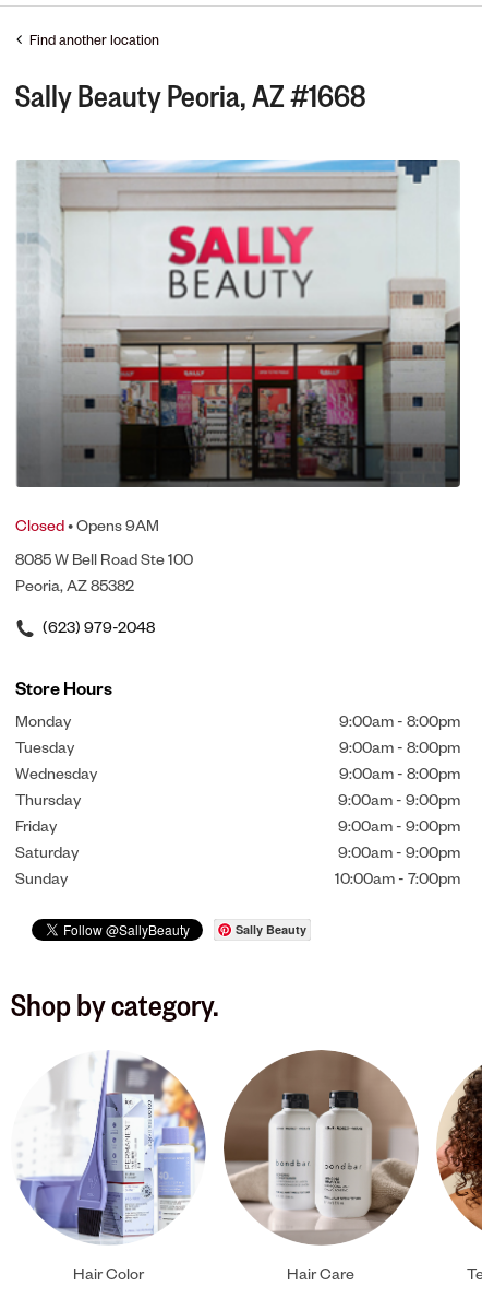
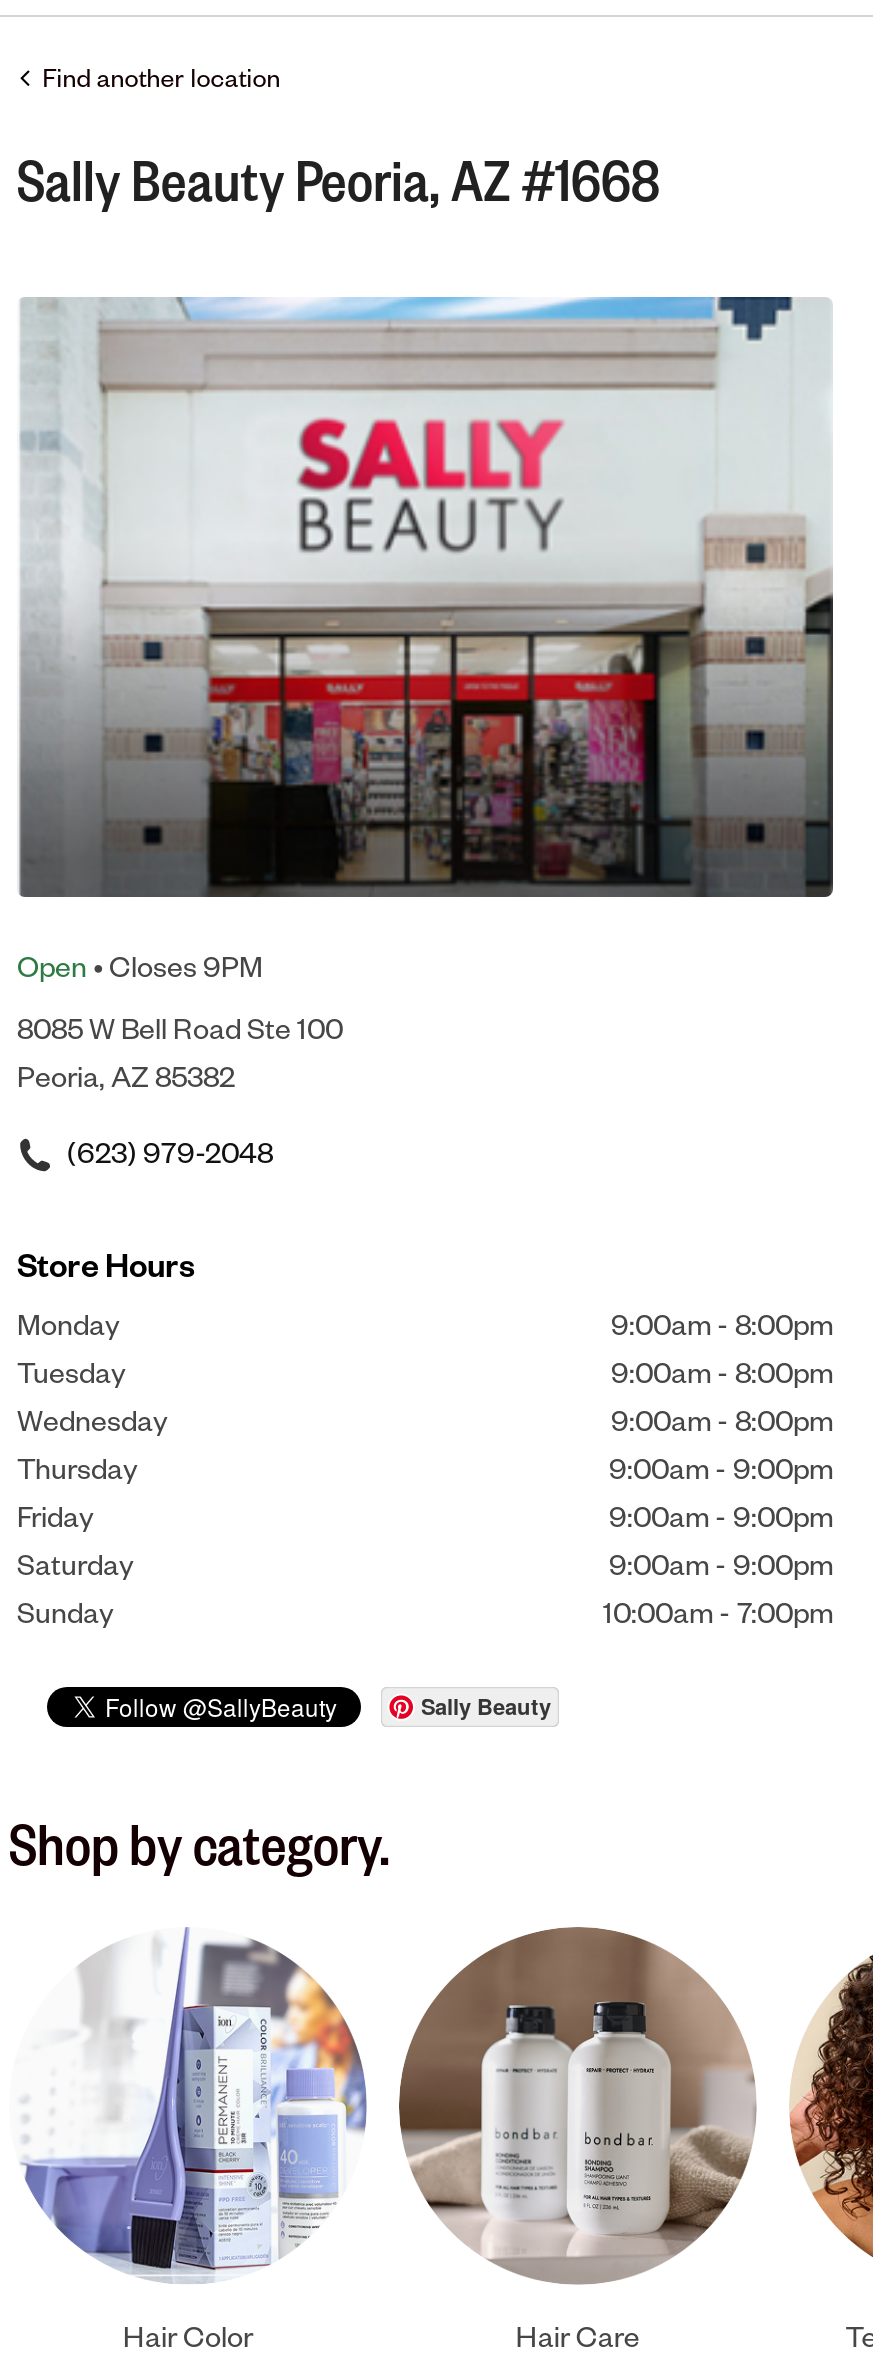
[15,515,159,535] Closed • Opens 9AM -> [17,947,263,985] Open • Closes 9PM

